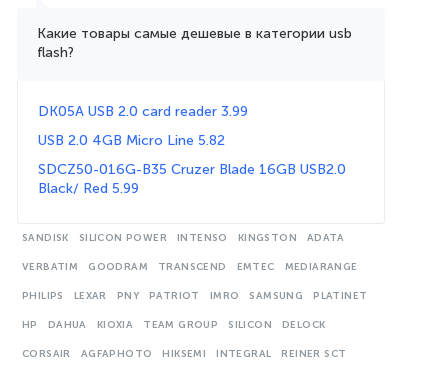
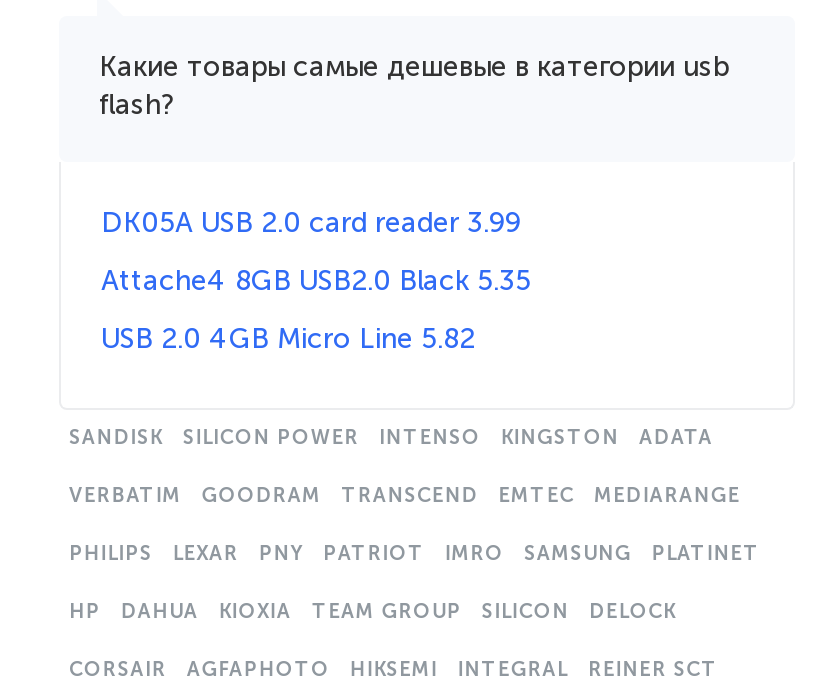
none -> [101,264,531,298] Attache4 8GB USB2.0 Вlack 5.35
moved [38,132,225,149] -> [101,322,475,356]: USB 2.0 4GB Micro Line 5.82
[38,161,346,197] SDCZ50-016G-B35 Cruzer Blade 16GB USB2.0 | Black/ Red 5.99 -> none

